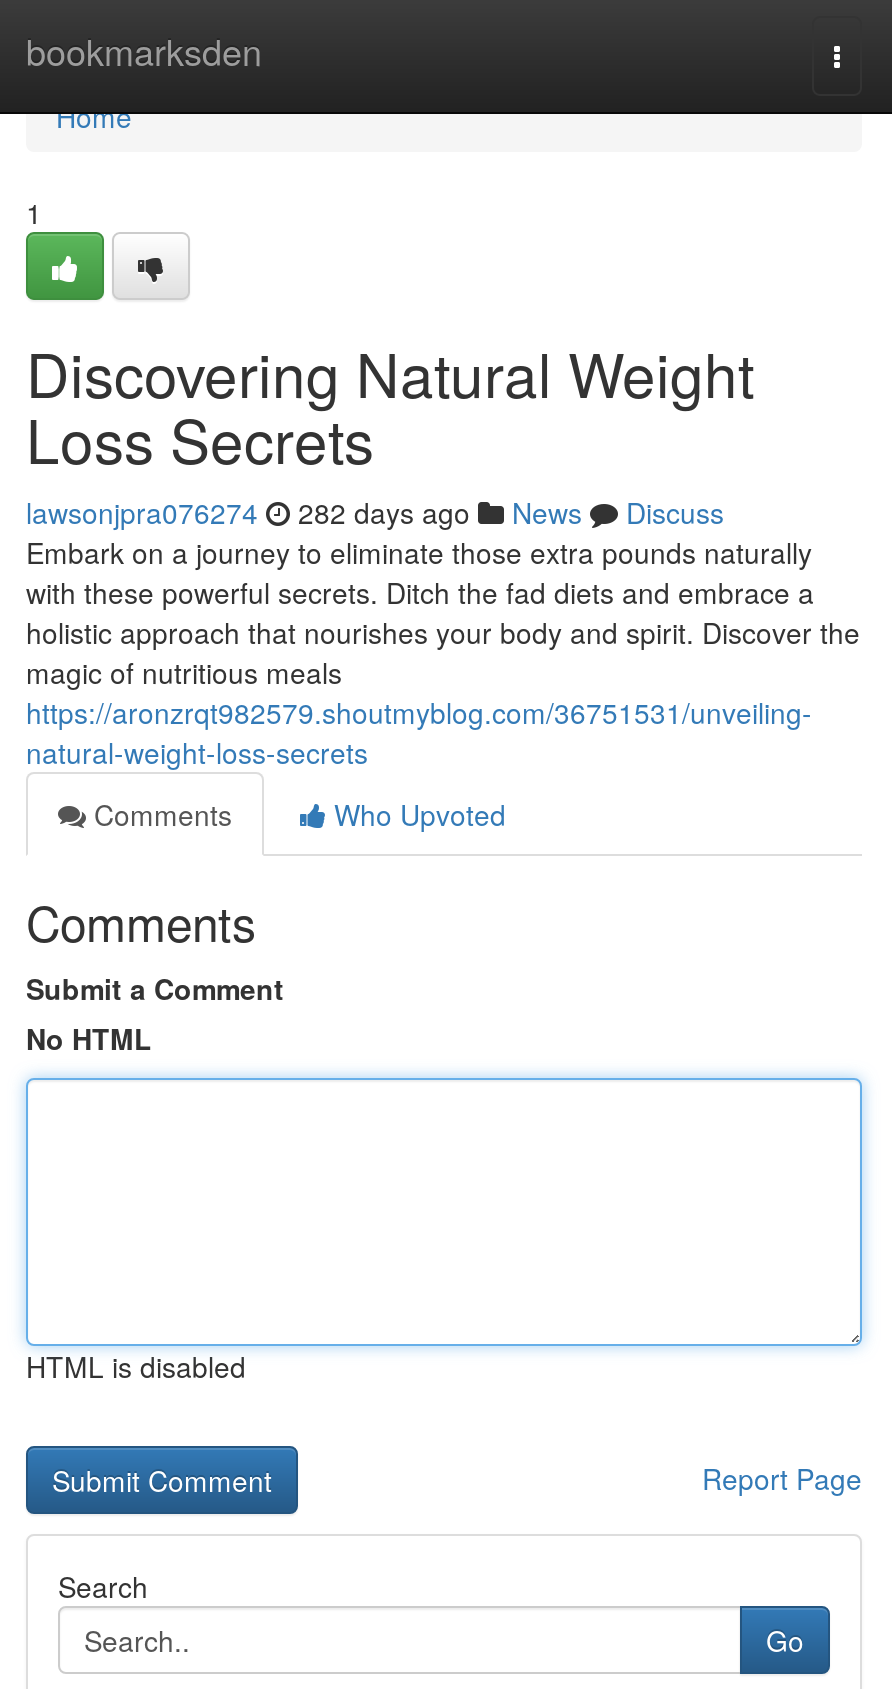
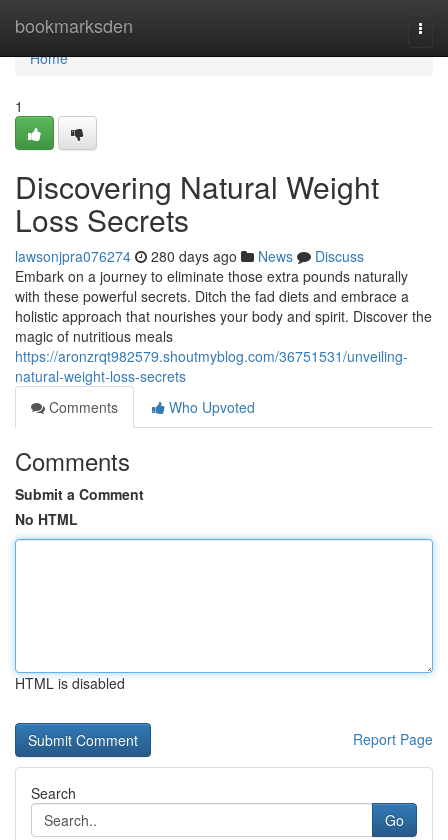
[26,492,724,532] lawsonjpra076274 282 days ago News Discuss -> [15,246,364,266] lawsonjpra076274 280 days ago News Discuss

